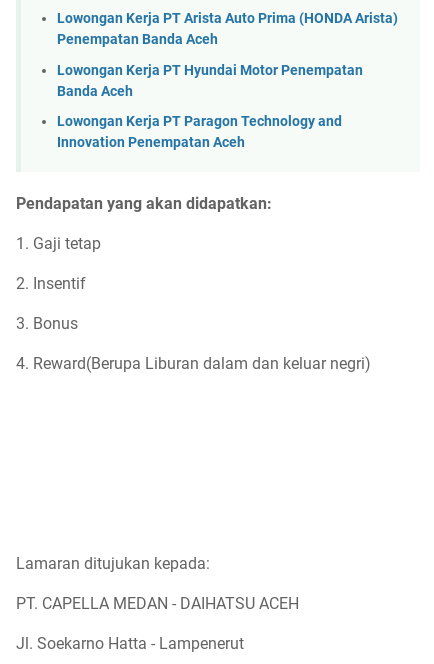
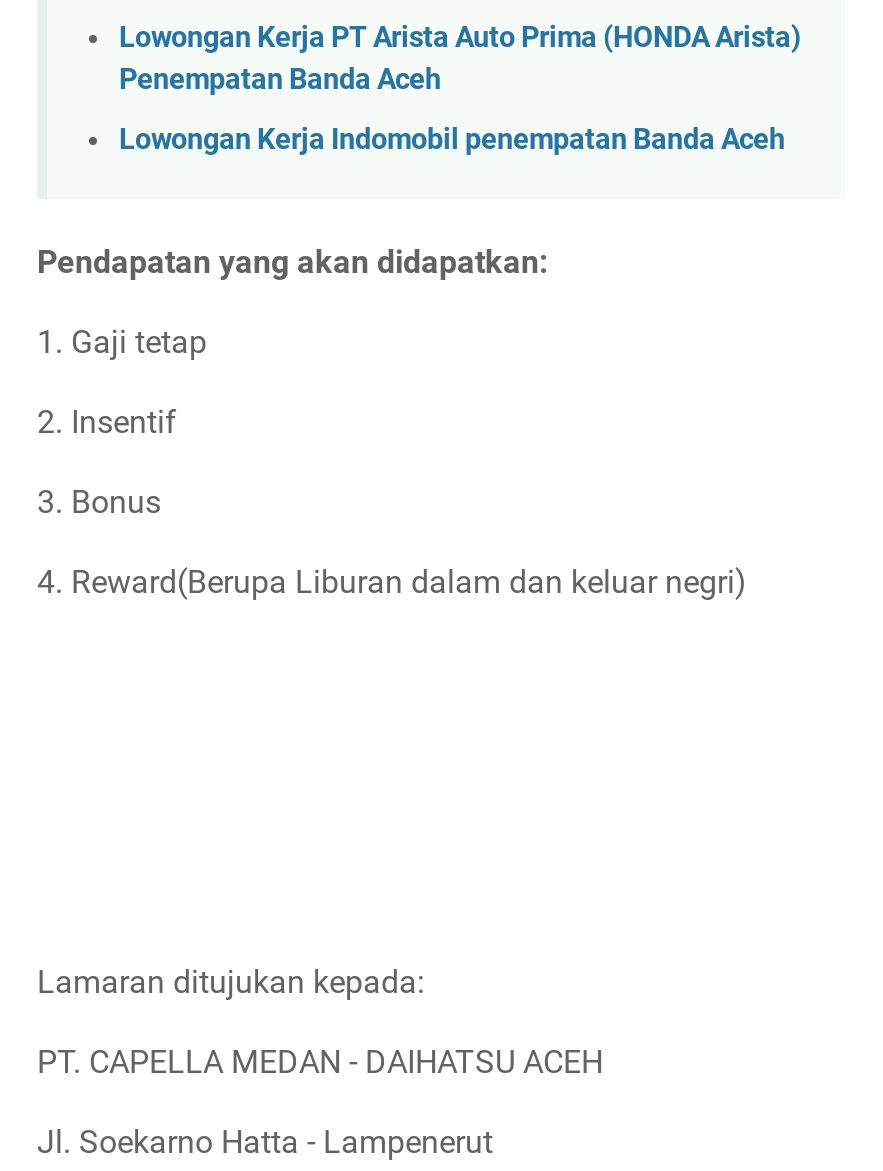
[57,62,363,151] Lowongan Kerja PT Hyundai Motor Penempatan | Banda Aceh | Lowongan Kerja PT Paragon Technology and | Innovation Penempatan Aceh -> [119,123,785,157] Lowongan Kerja Indomobil penempatan Banda Aceh

